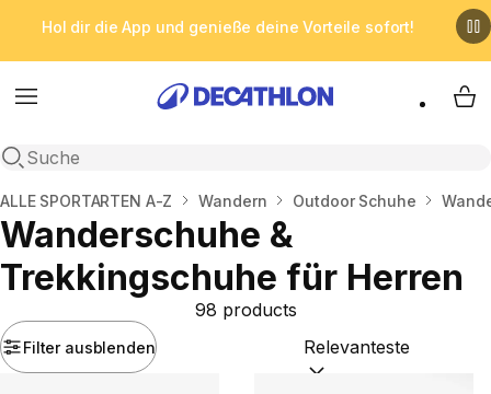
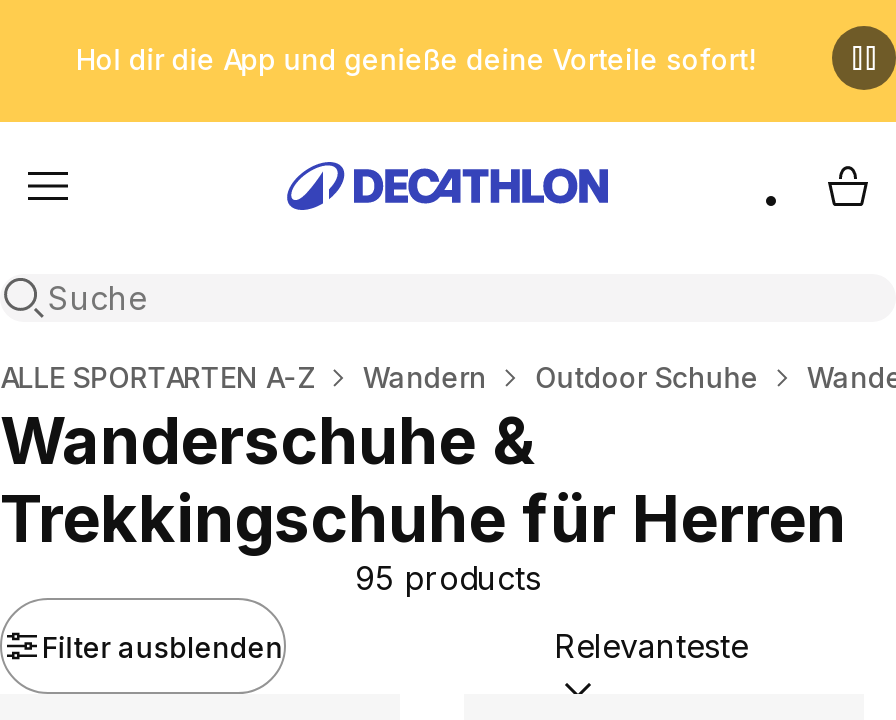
[195,299,296,321] 98 products -> [355,558,541,598] 95 products

